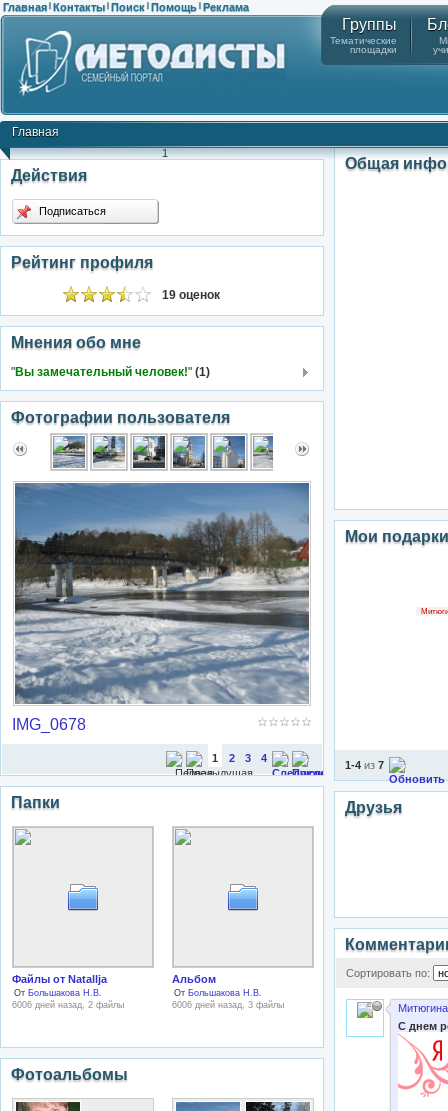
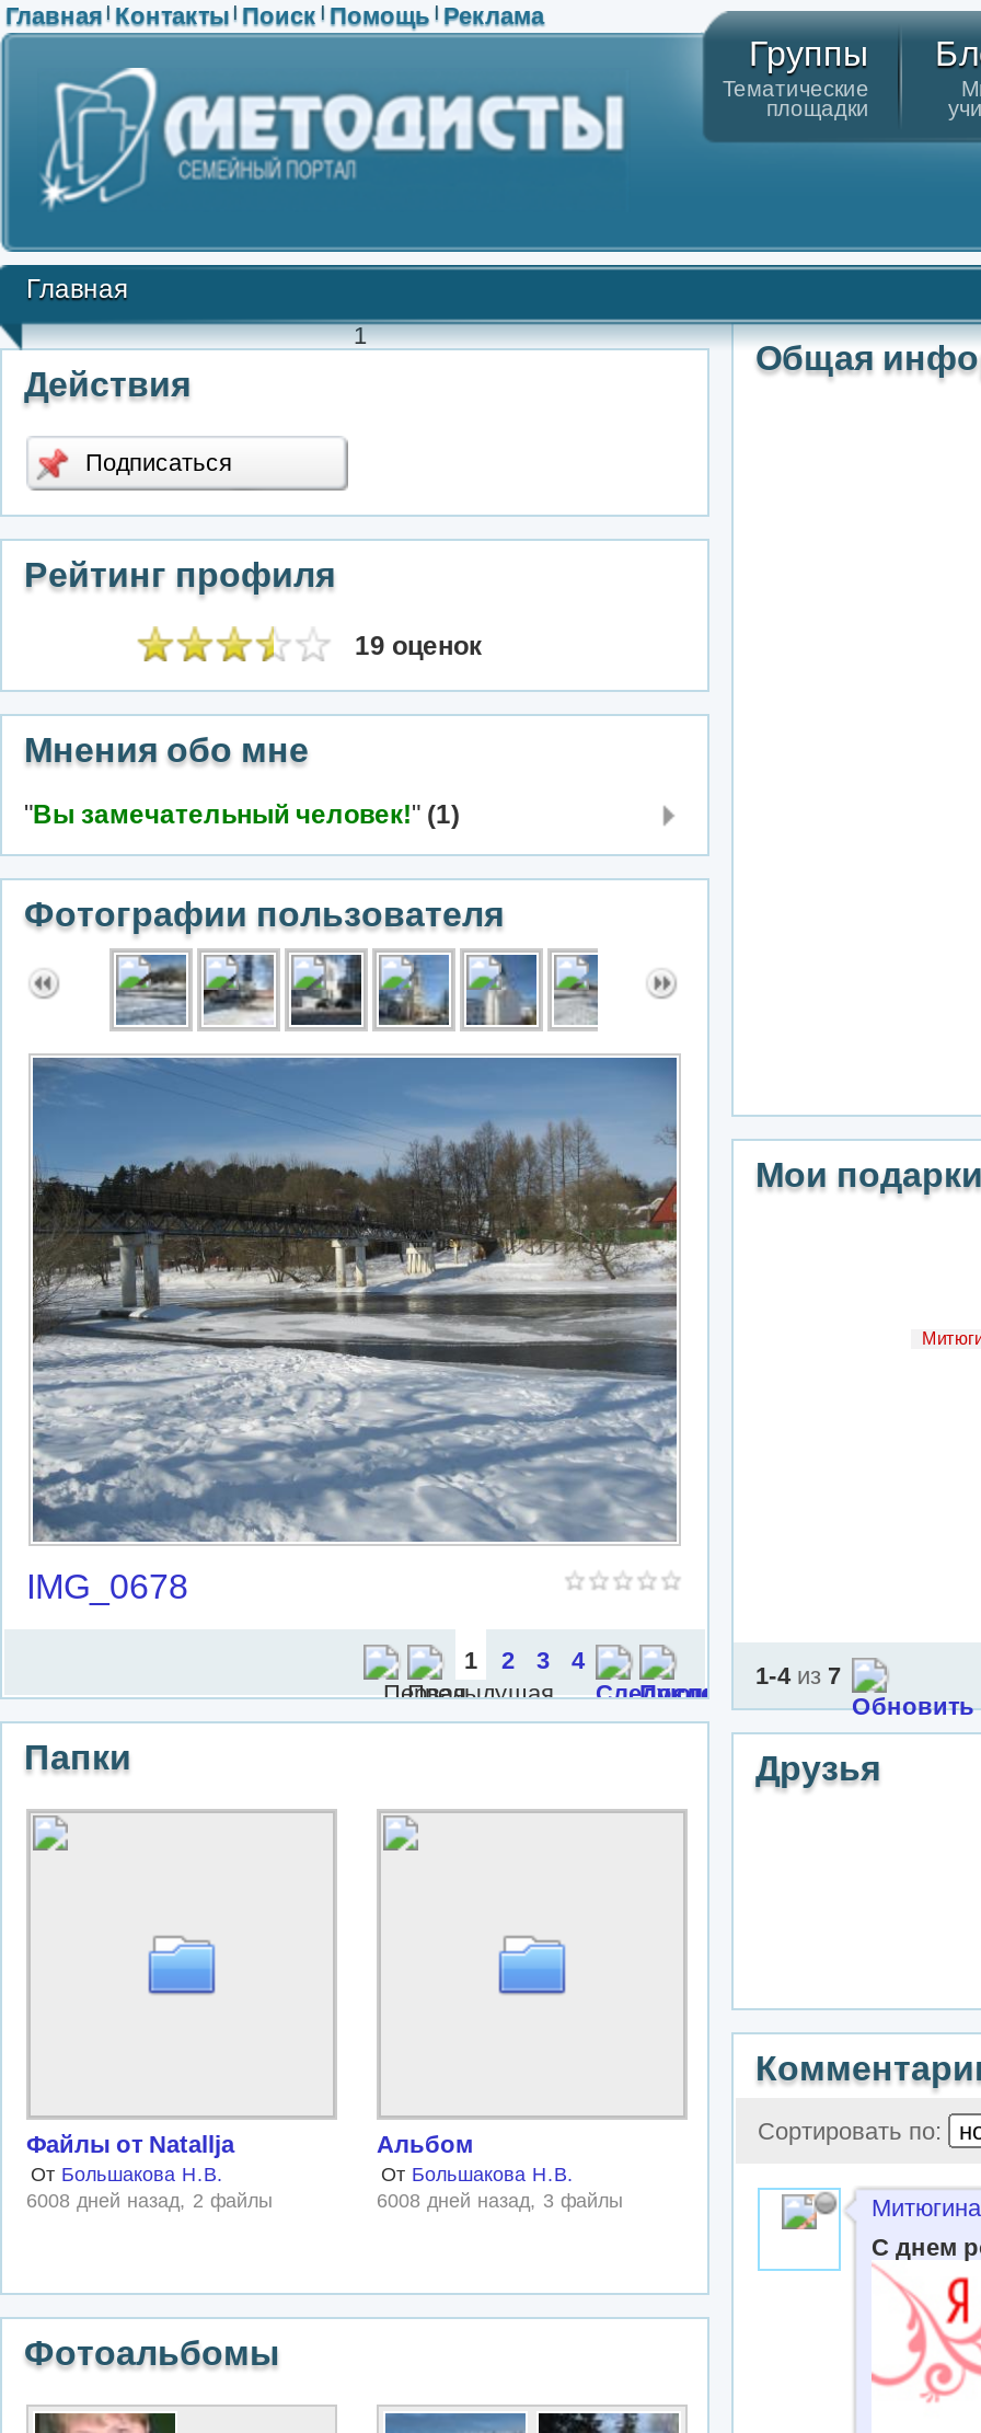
[12,999,124,1009] 6006 дней назад, 2 файлы -> [26,2189,272,2211] 6008 дней назад, 2 файлы
[172,999,284,1009] 6006 дней назад, 3 файлы -> [377,2189,622,2211] 6008 дней назад, 3 файлы

